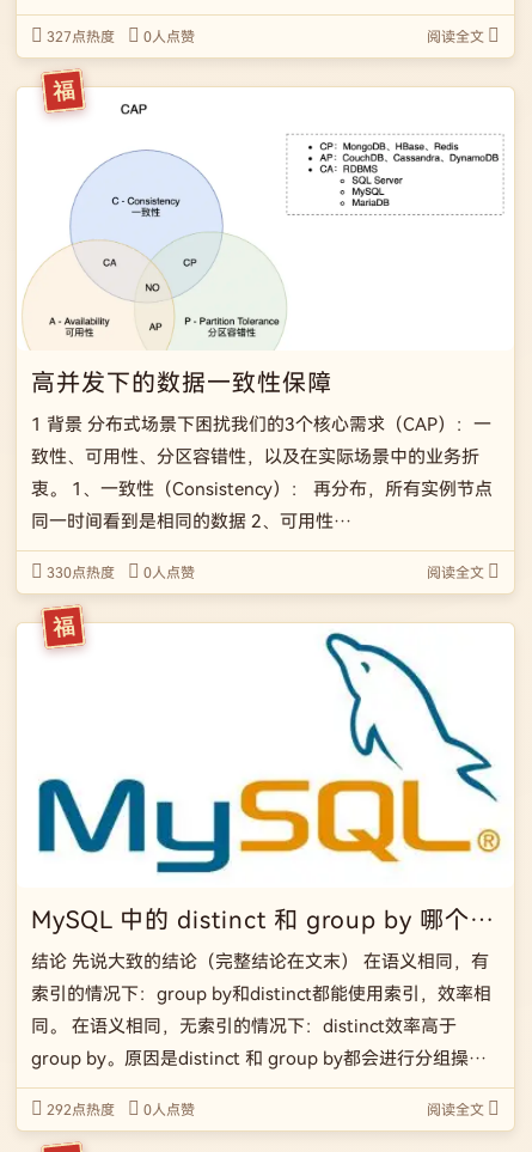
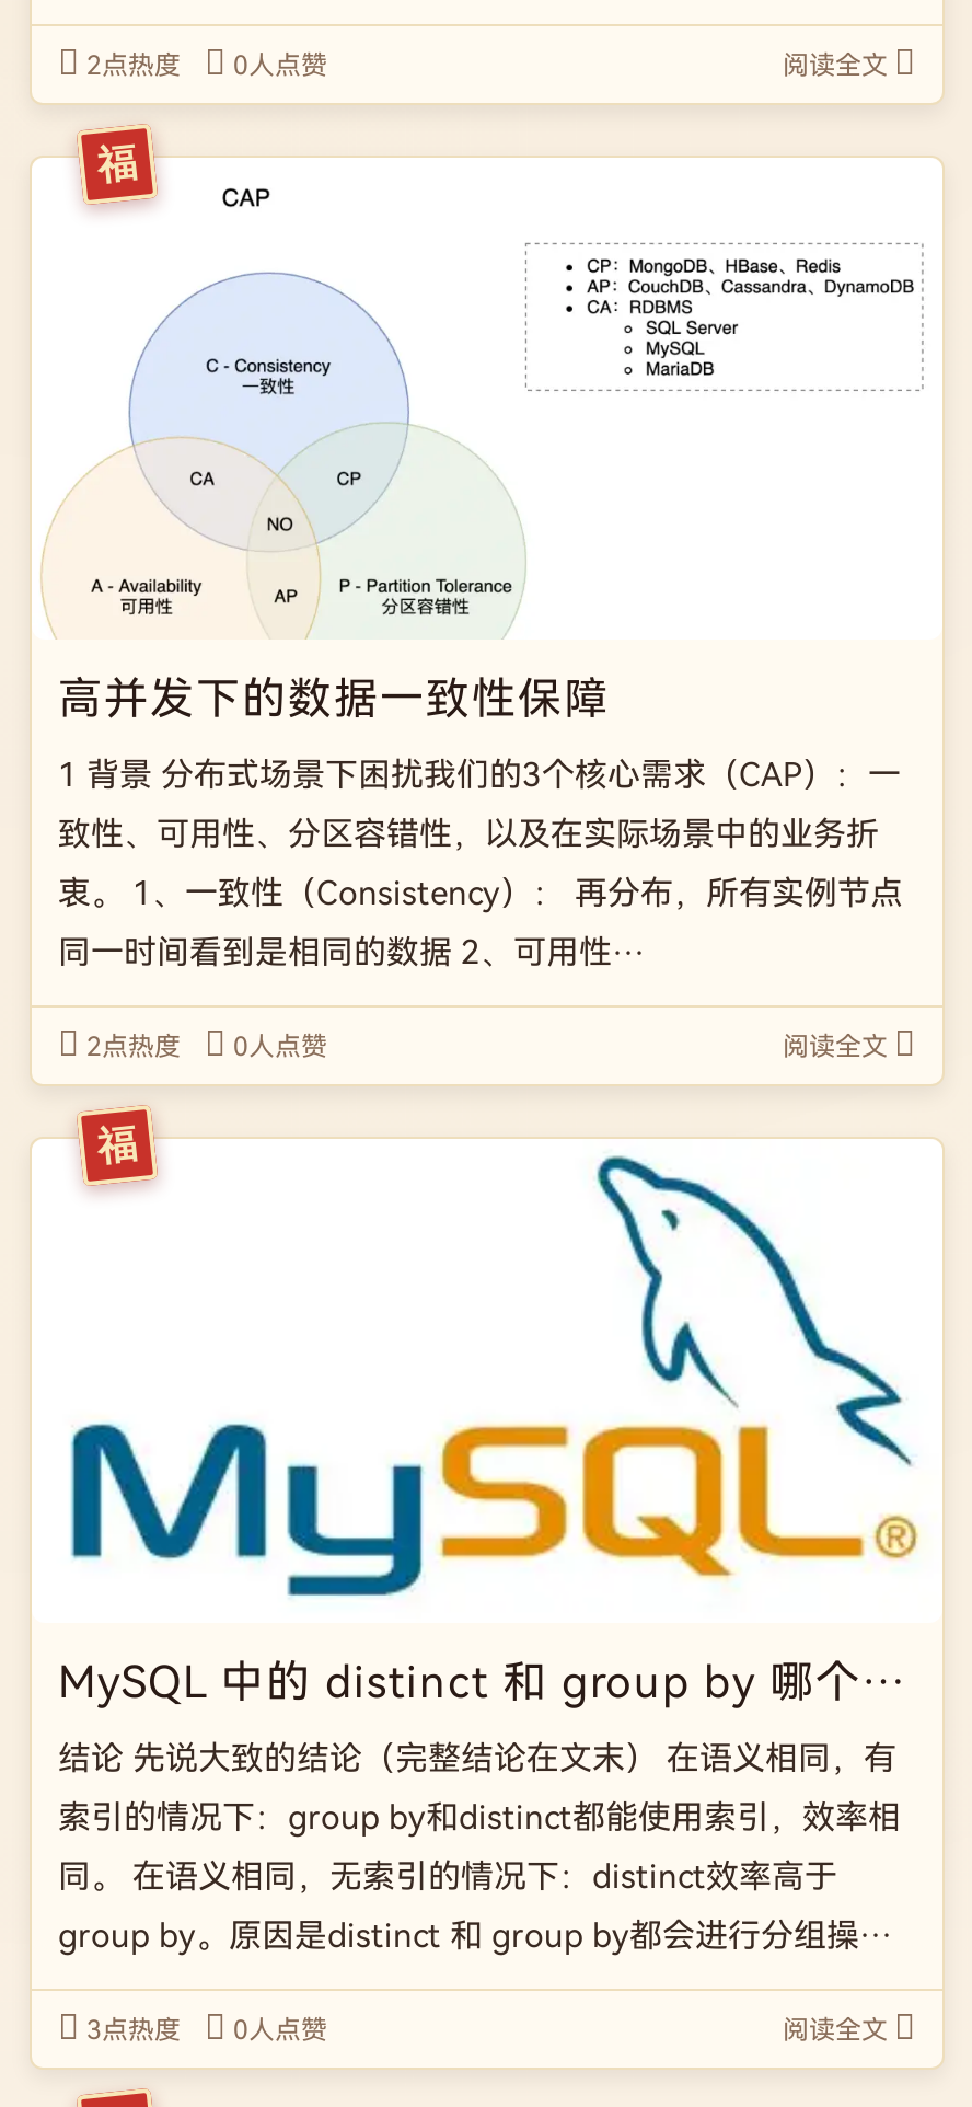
[47,29,195,45] 327点热度 0人点赞 -> [86,50,327,81] 2点热度 0人点赞
[47,565,195,582] 330点热度 0人点赞 -> [86,1032,327,1063] 2点热度 0人点赞
[47,1102,195,1118] 292点热度 0人点赞 -> [86,2015,327,2045] 3点热度 0人点赞

